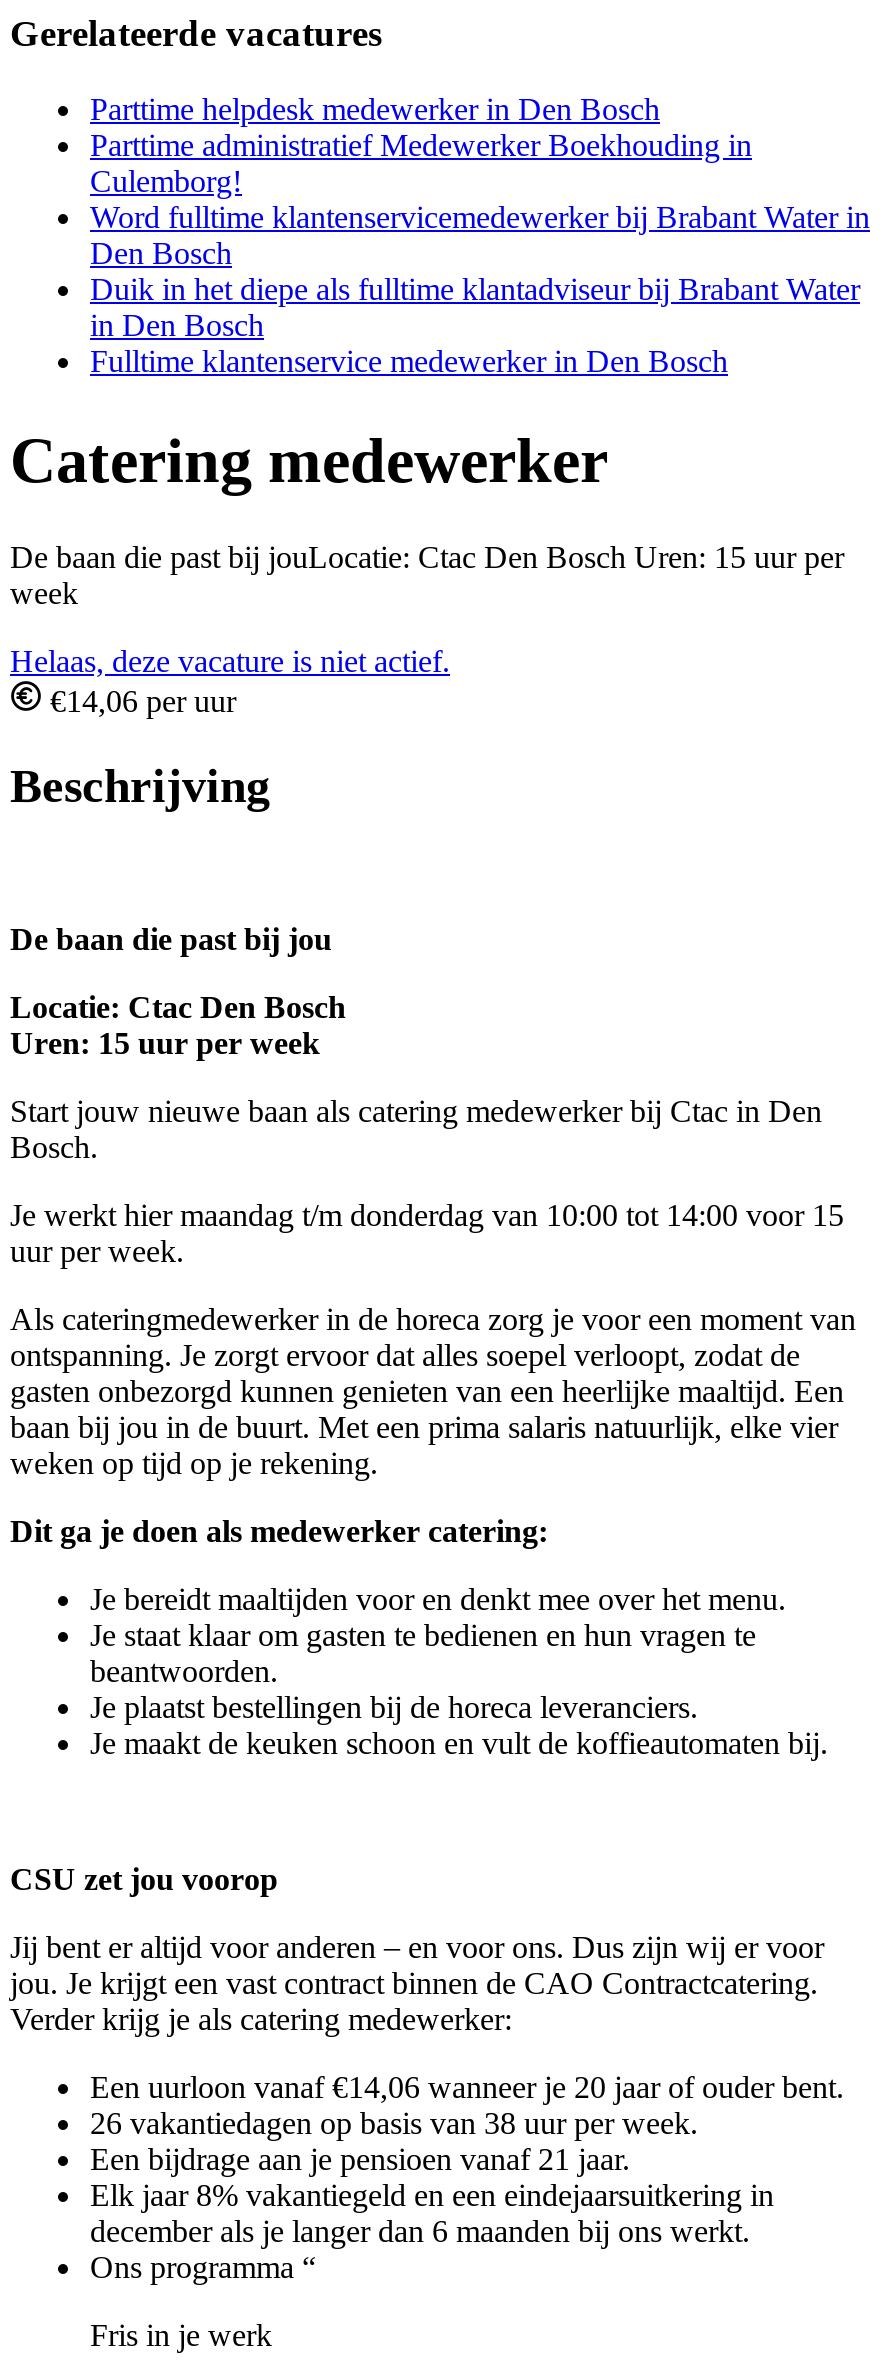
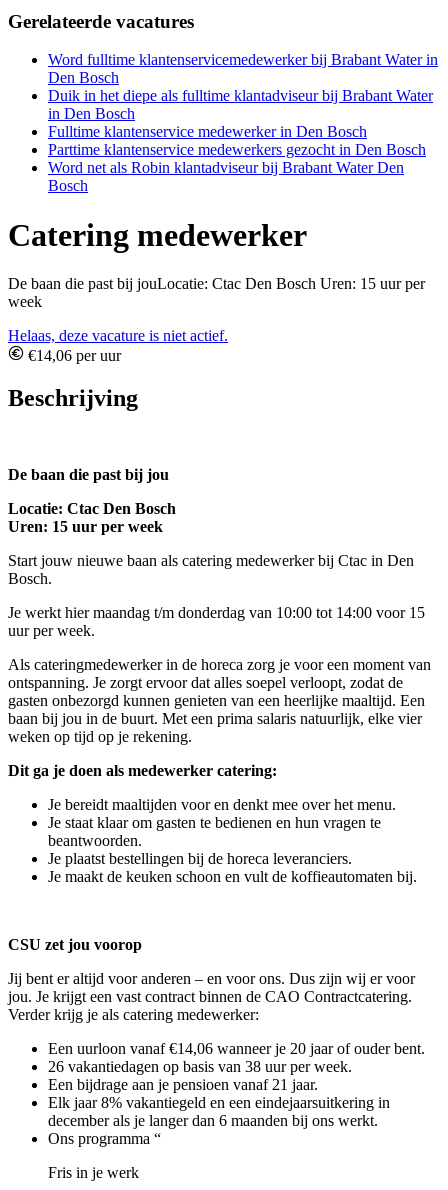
[90,93,752,199] Parttime helpdesk medewerker in Den Bosch | Parttime administratief Medewerker Boekhouding in | Culemborg! -> none
moved [90,201,870,379] -> [48,51,438,140]: Word fulltime klantenservicemedewerker bij Brabant Water in | Den Bosch | Duik in het diepe als fulltime klantadviseur bij Brabant Water | in Den Bosch | Fulltime klantenservice medewerker in Den Bosch
none -> [48,141,426,194] Parttime klantenservice medewerkers gezocht in Den Bosch | Word net als Robin klantadviseur bij Brabant Water Den | Bosch

